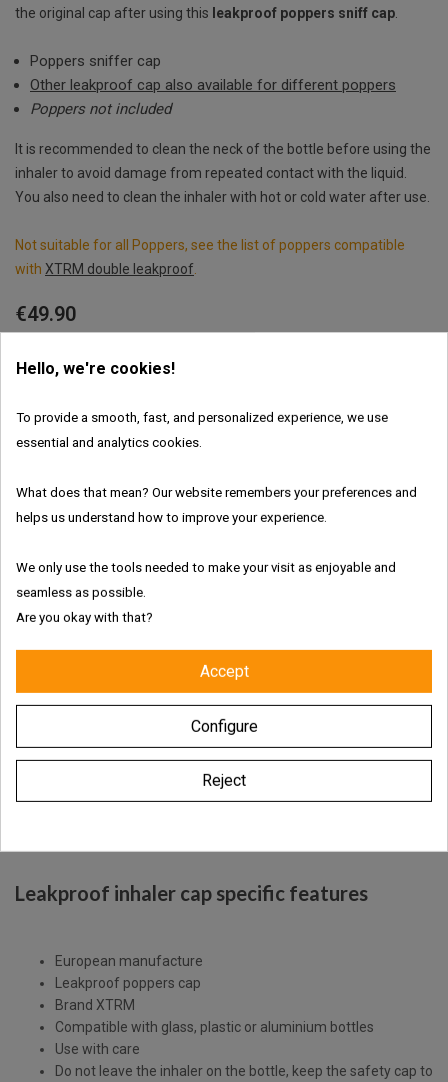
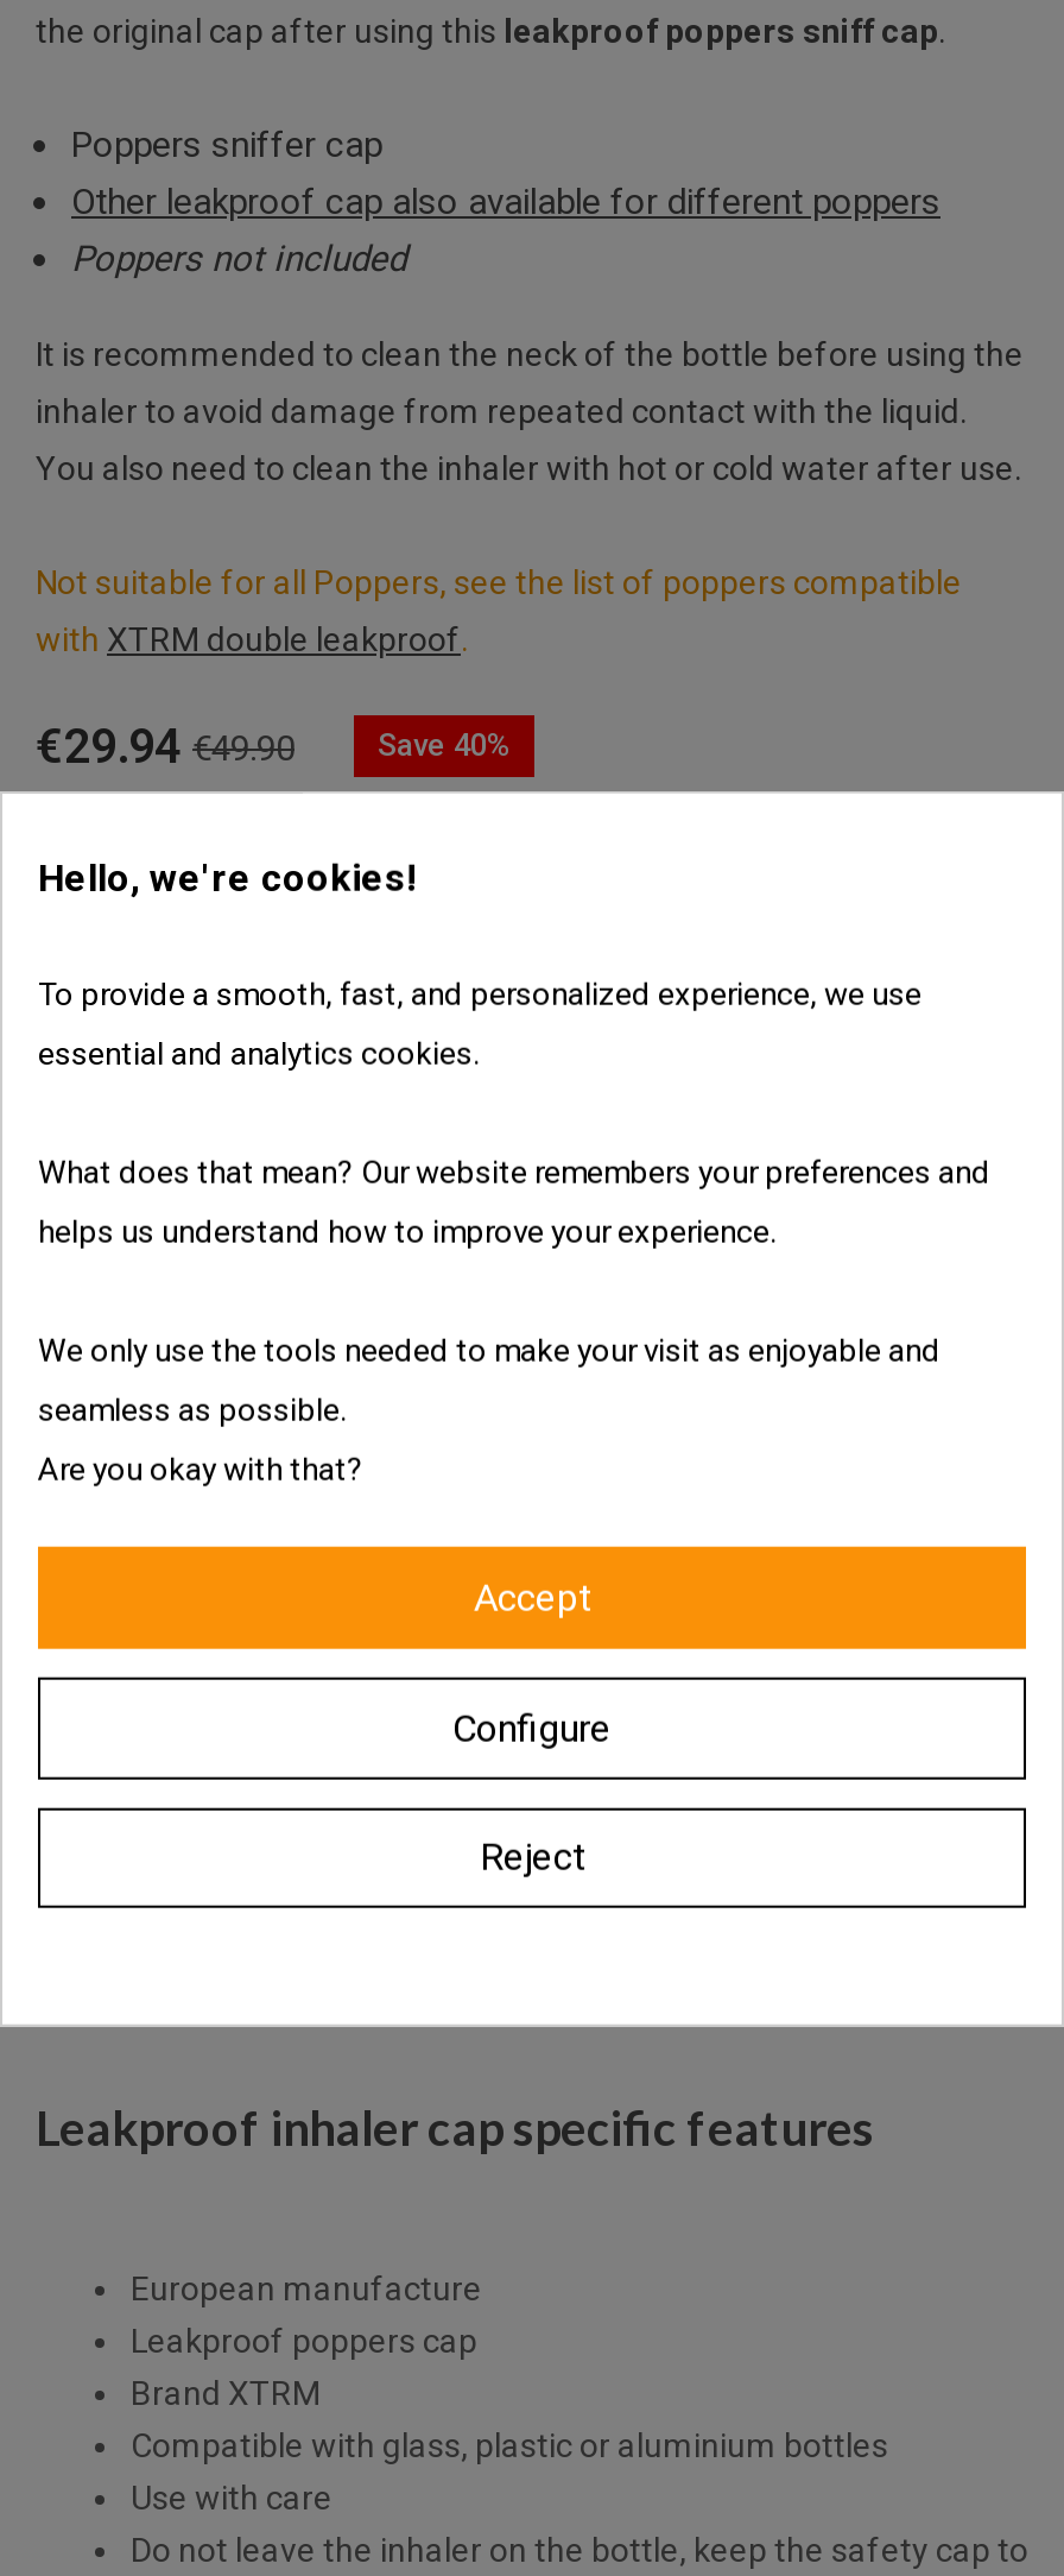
[15,302,76,326] €49.90 -> [36,717,511,774] €29.94 €49.90 | Save 40%

